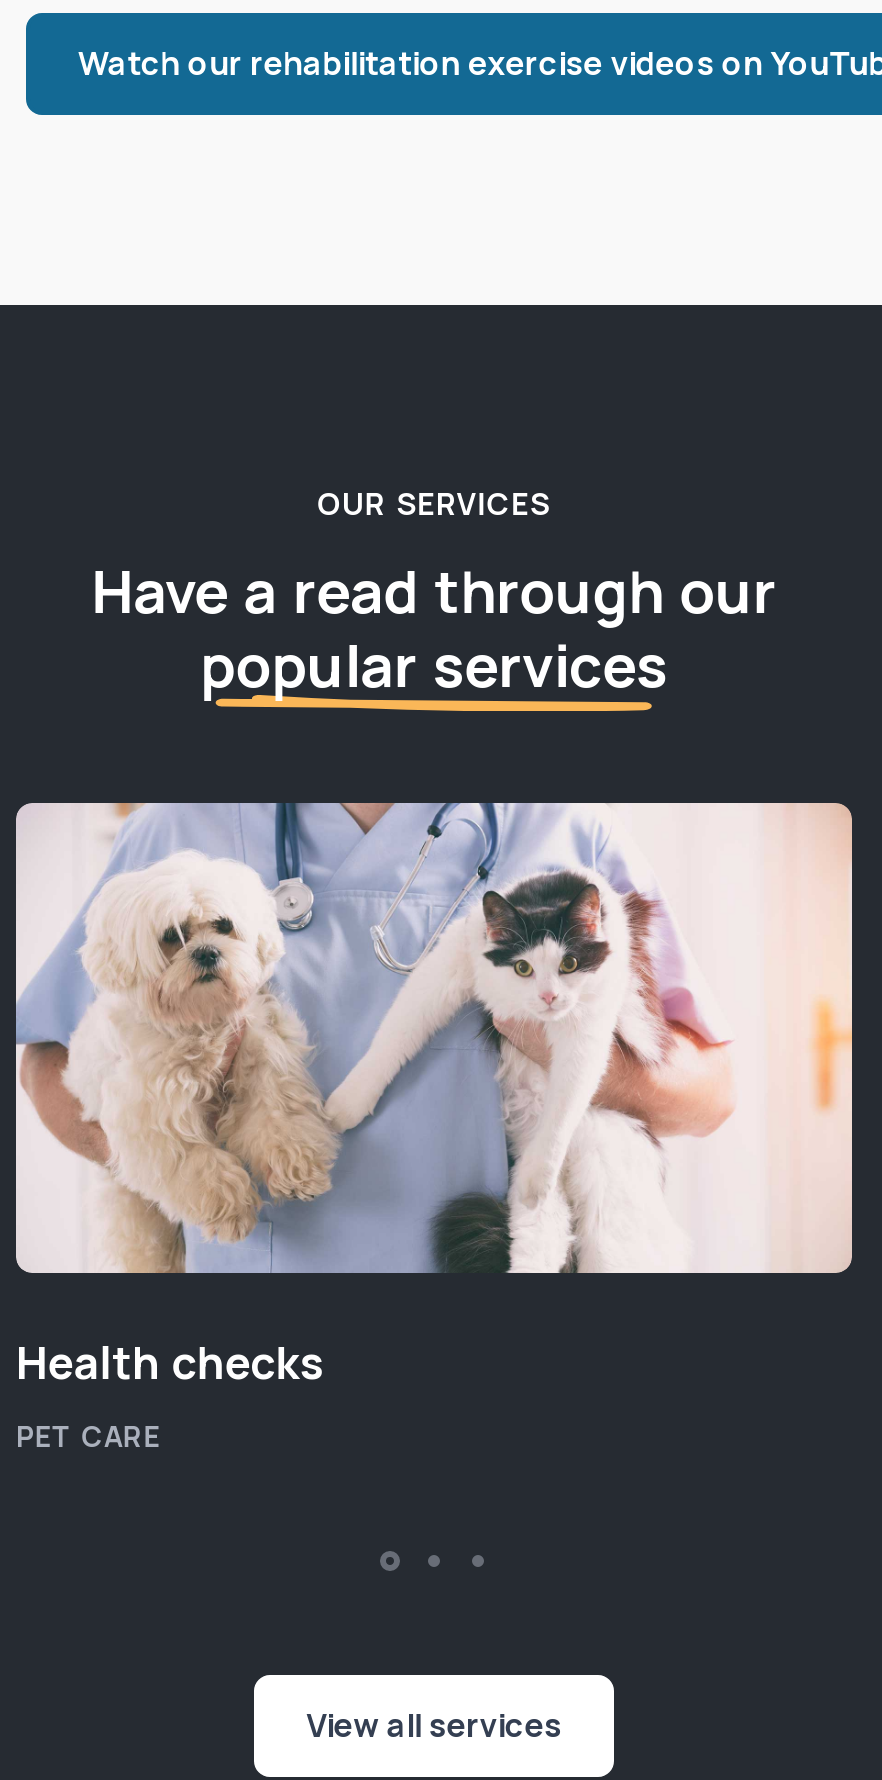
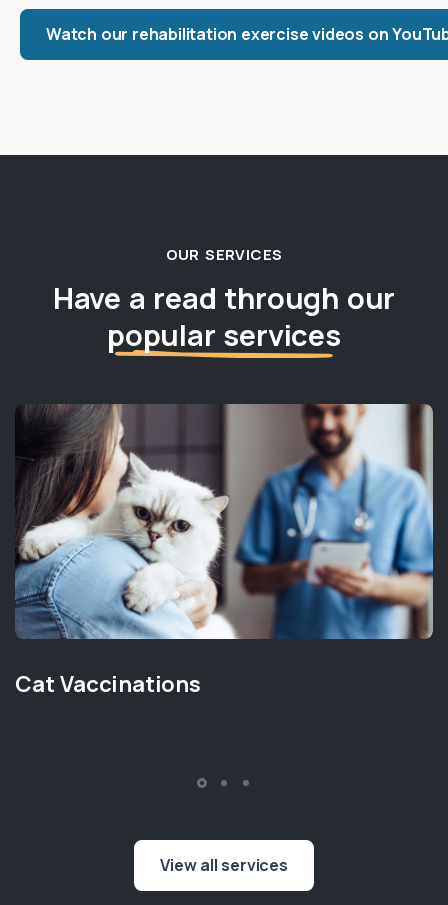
[14,801,854,1455] [image] | Health checks | PET CARE -> [15,403,434,699] [image] | Cat Vaccinations

